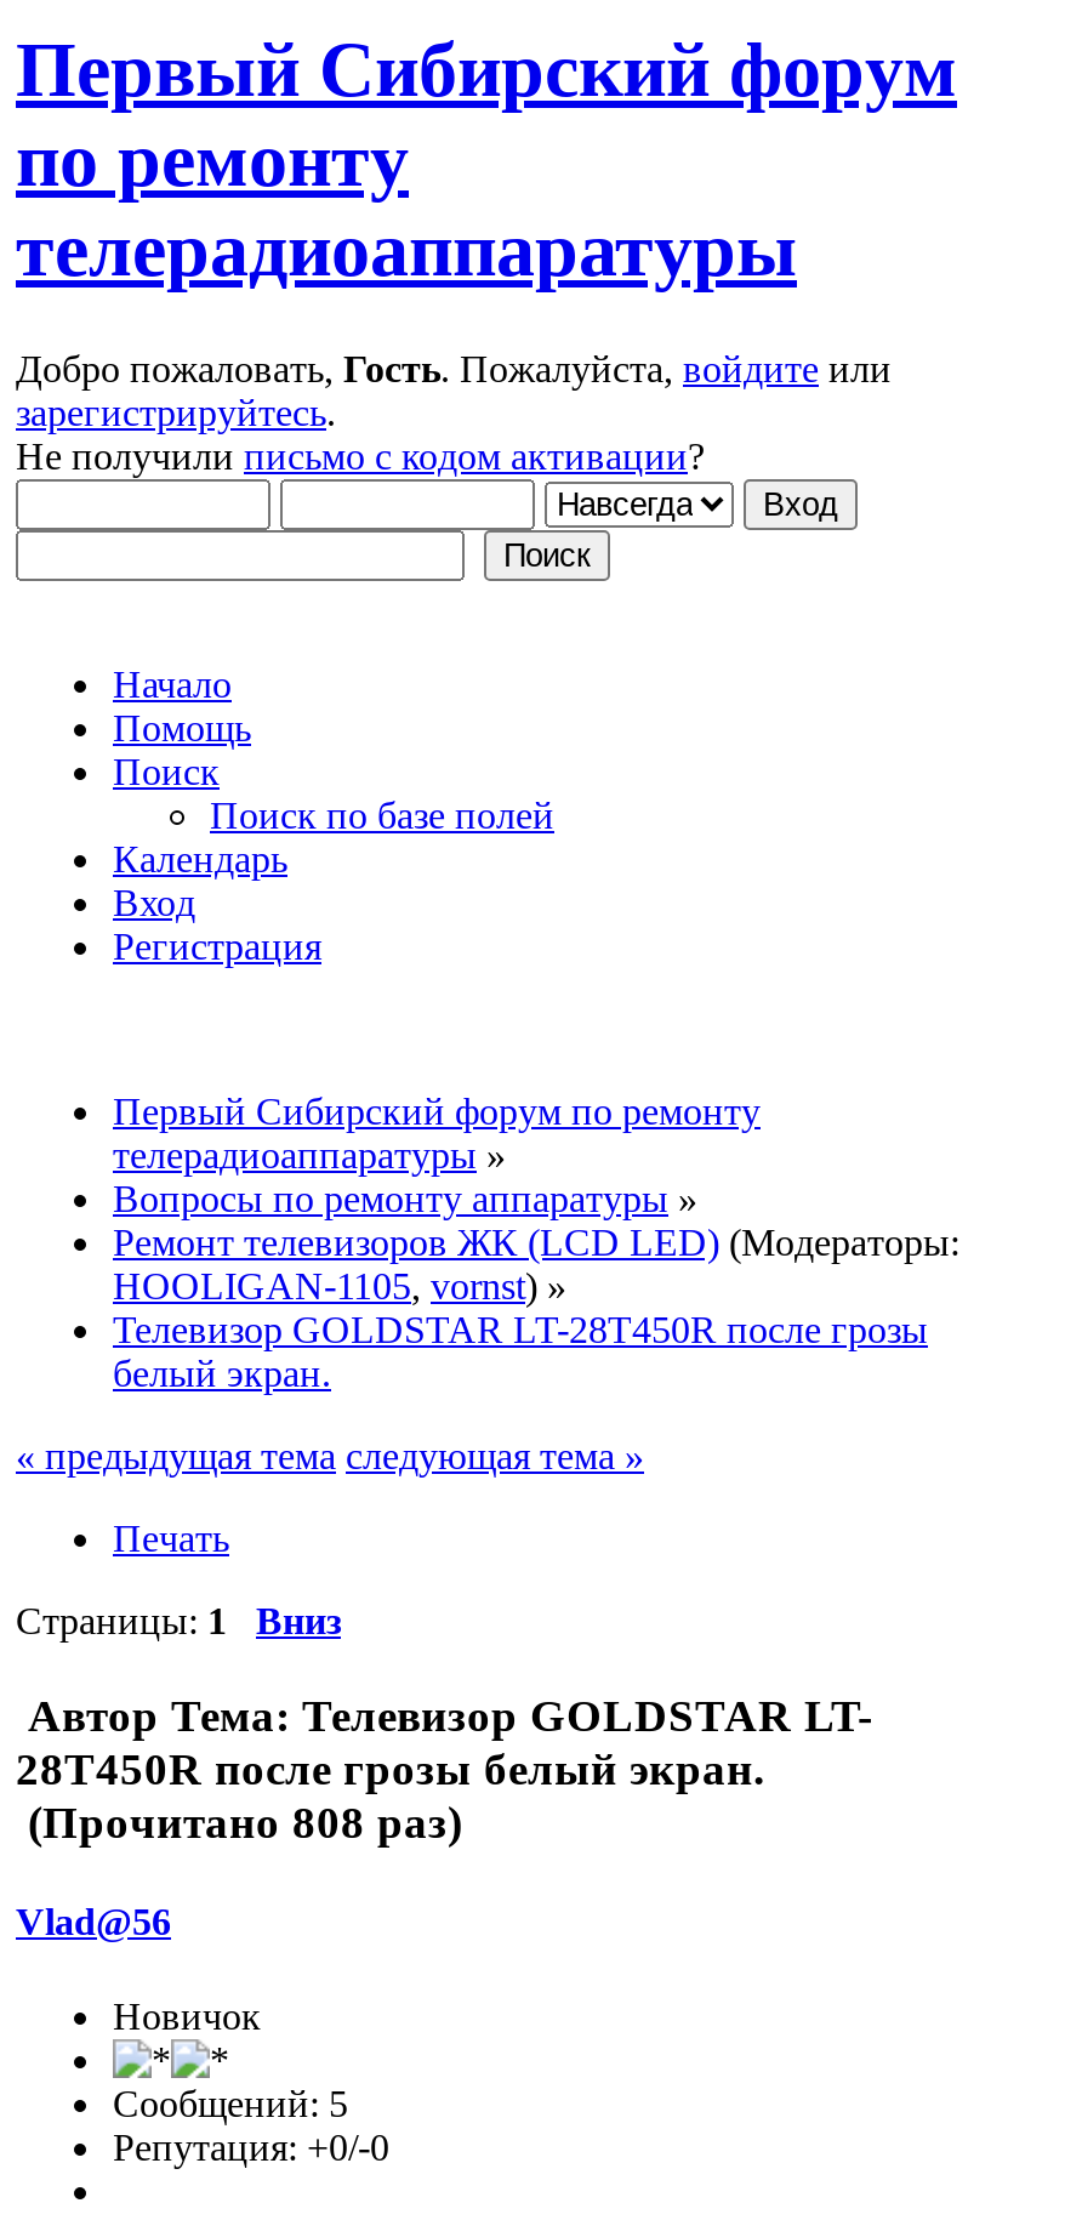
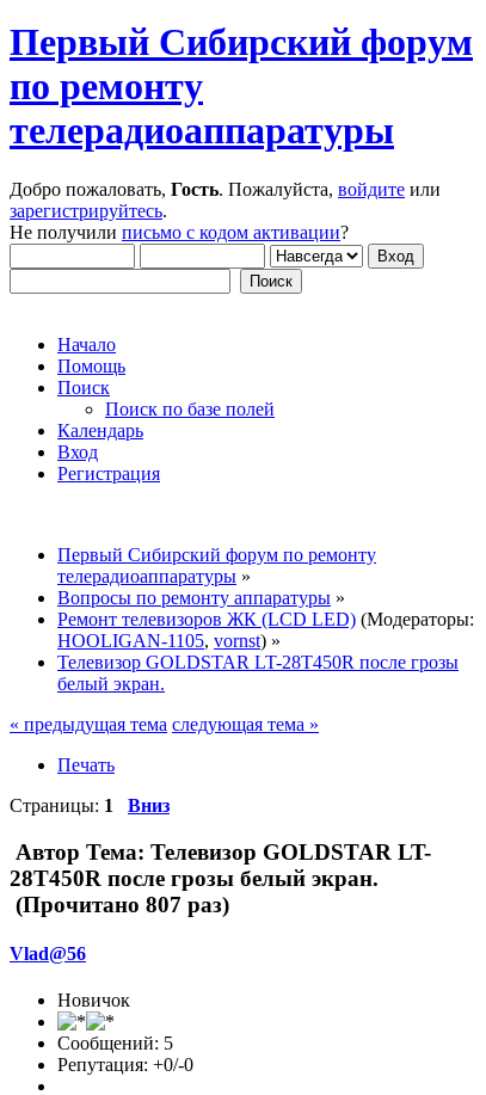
[16,1796,462,1847] (Прочитано 808 раз) -> [10,892,229,917] (Прочитано 807 раз)

